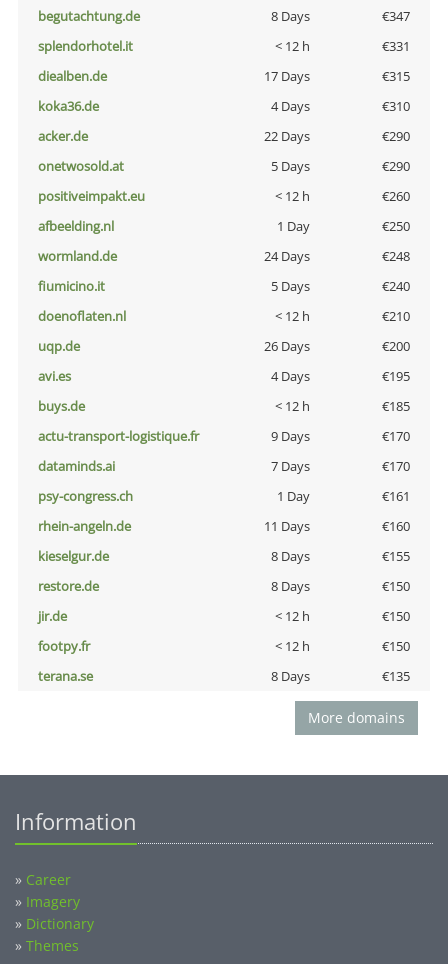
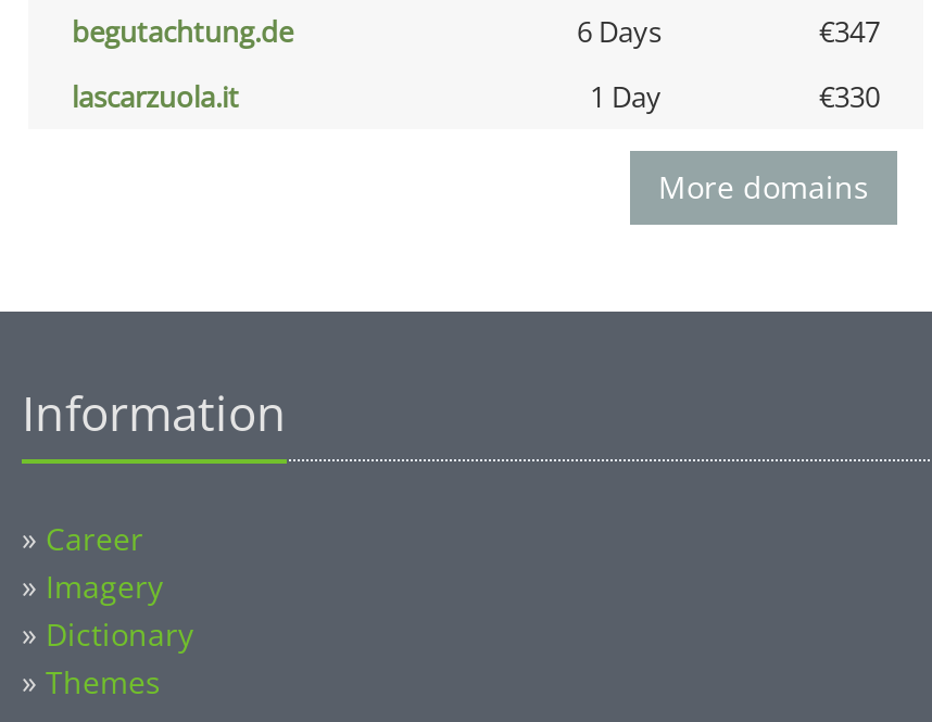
[270,6,309,24] 8 Days -> [577,11,662,50] 6 Days
[38,36,410,234] splendorhotel.it | < 12 h | €331 | diealben.de | 17 Days | €315 | koka36.de | 4 Days | €310 | acker.de | 22 Days | €290 | onetwosold.at | 5 Days | €290 | positiveimpakt.eu | < 12 h | €260 | afbeelding.nl -> [72,76,239,115] lascarzuola.it
[38,216,410,684] €250 | wormland.de | 24 Days | €248 | fiumicino.it | 5 Days | €240 | doenoflaten.nl | < 12 h | €210 | uqp.de | 26 Days | €200 | avi.es | 4 Days | €195 | buys.de | < 12 h | €185 | actu-transport-logistique.fr | 9 Days | €170 | dataminds.ai | 7 Days | €170 | psy-congress.ch | 1 Day | €161 | rhein-angeln.de | 11 Days | €160 | kieselgur.de | 8 Days | €155 | restore.de | 8 Days | €150 | jir.de | < 12 h | €150 | footpy.fr | < 12 h | €150 | terana.se | 8 Days | €135 -> [819,76,880,115] €330

